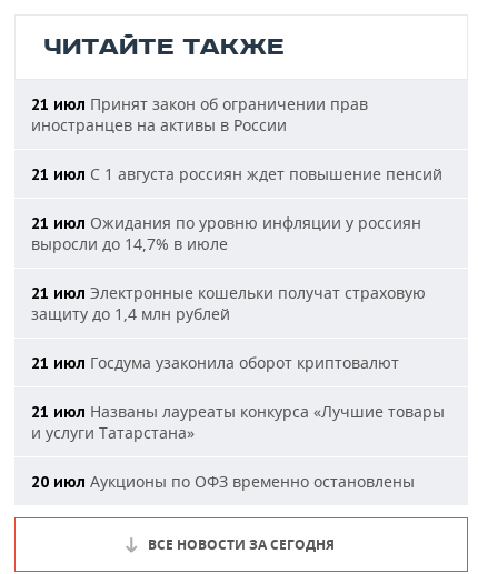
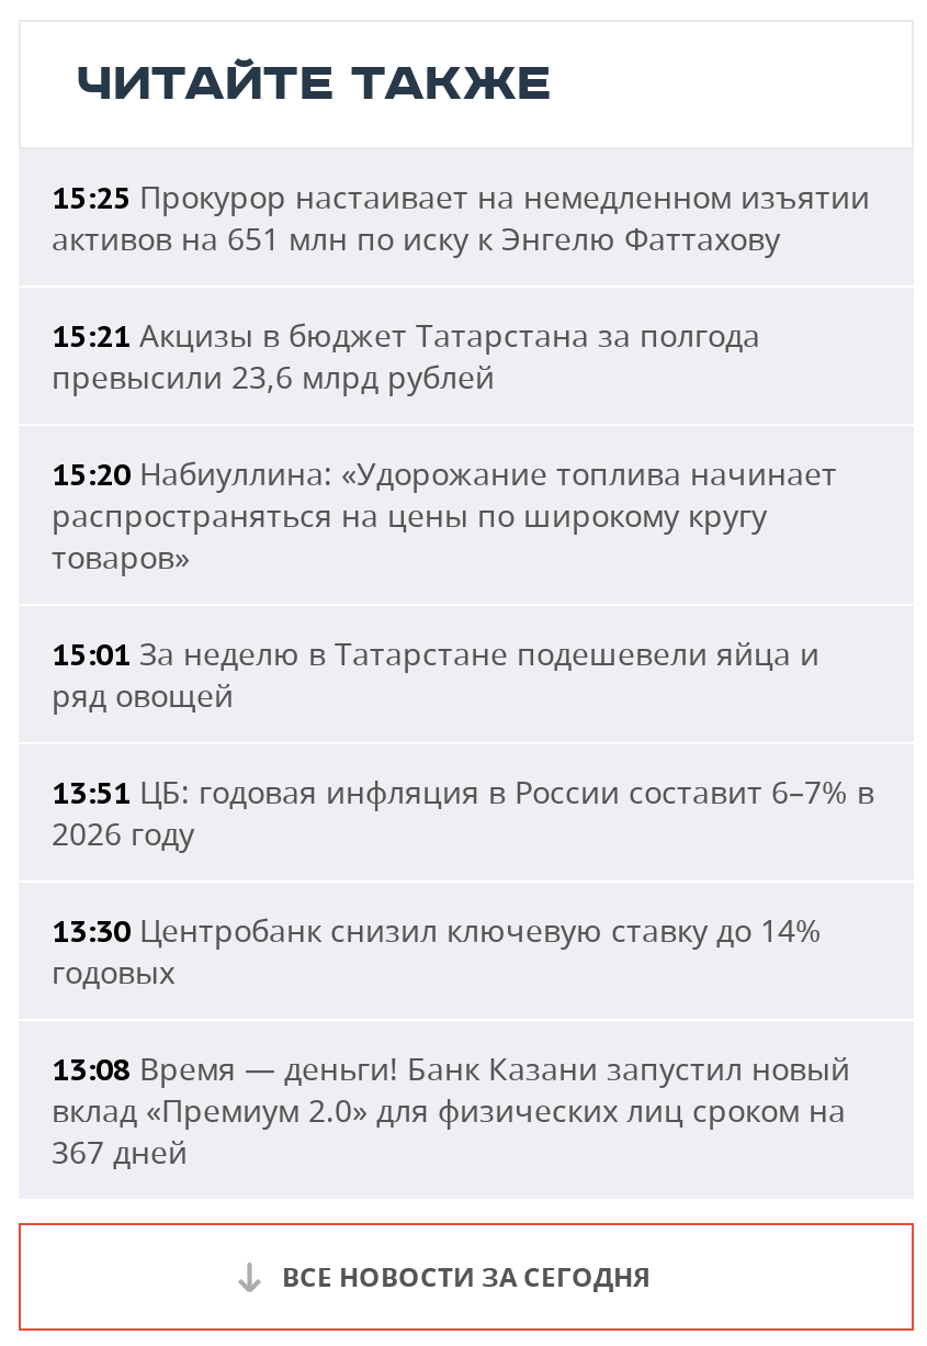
[31,93,368,135] 21 июл Принят закон об ограничении прав | иностранцев на активы в России -> [52,176,870,259] 15:25 Прокурор настаивает на немедленном изъятии | активов на 651 млн по иску к Энгелю Фаттахову
[31,163,442,184] 21 июл С 1 августа россиян ждет повышение пенсий -> [52,314,760,397] 15:21 Акцизы в бюджет Татарстана за полгода | превысили 23,6 млрд рублей
[31,212,421,254] 21 июл Ожидания по уровню инфляции у россиян | выросли до 14,7% в июле -> [52,452,837,577] 15:20 Набиуллина: «Удорожание топлива начинает | распространяться на цены по широкому кругу | товаров»
[31,282,426,324] 21 июл Электронные кошельки получат страховую | защиту до 1,4 млн рублей -> [52,632,819,716] 15:01 За неделю в Татарстане подешевели яйца и | ряд овощей
[31,352,399,373] 21 июл Госдума узаконила оборот криптовалют -> [52,771,874,854] 13:51 ЦБ: годовая инфляция в России составит 6–7% в | 2026 году
[31,401,445,443] 21 июл Названы лауреаты конкурса «Лучшие товары | и услуги Татарстана» -> [52,909,822,992] 13:30 Центробанк снизил ключевую ставку до 14% | годовых
[31,471,415,492] 20 июл Аукционы по ОФЗ временно остановлены -> [52,1047,850,1173] 13:08 Время — деньги! Банк Казани запустил новый | вклад «Премиум 2.0» для физических лиц сроком на | 367 дней

